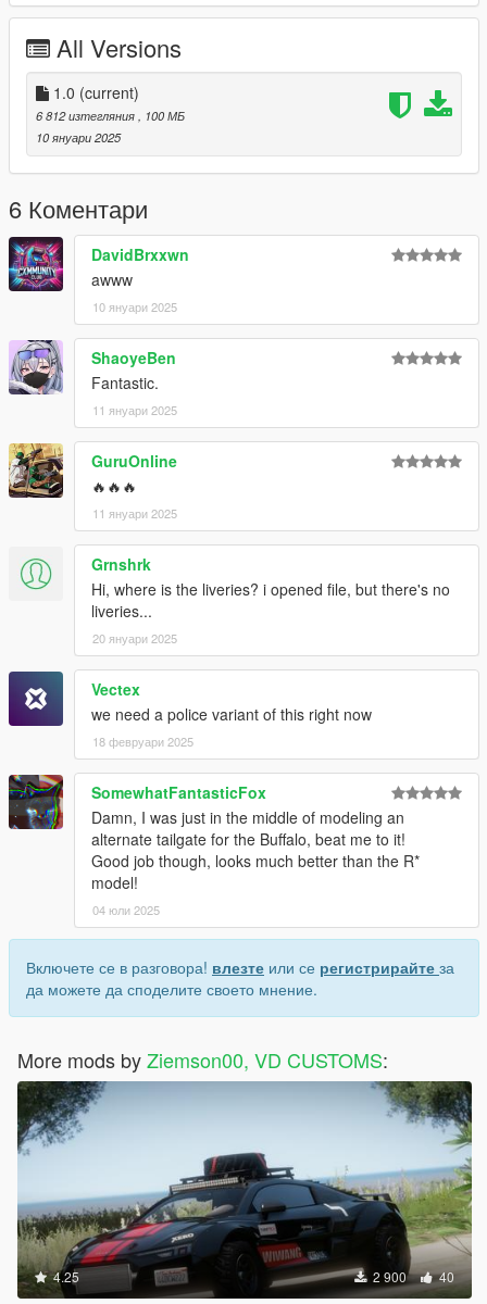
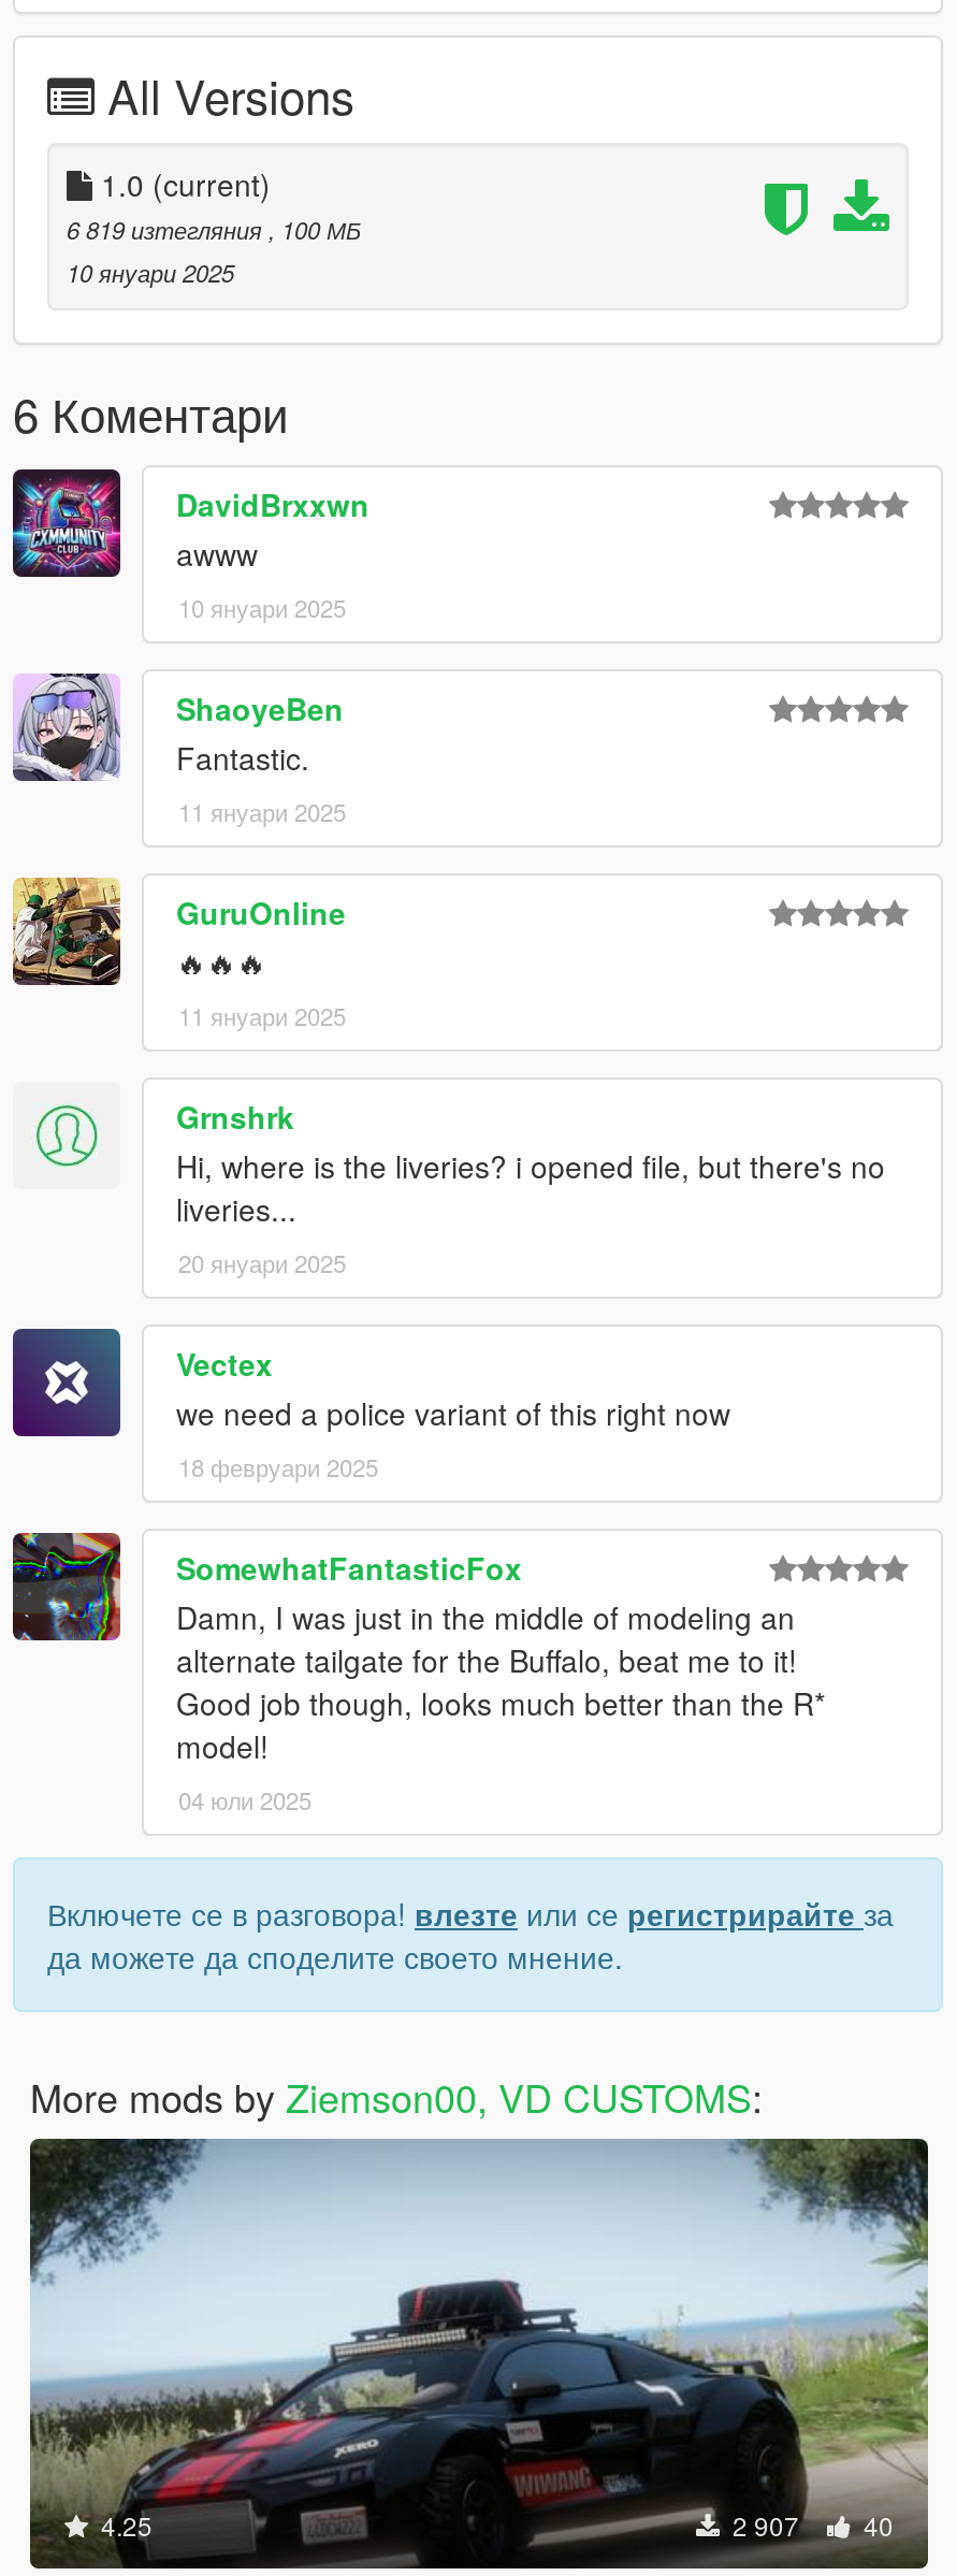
[36,107,185,124] 6 812 изтегляния, 100 МБ -> [67,212,361,246] 6 819 изтегляния, 100 МБ
[370,1267,454,1286] 2 900 40 -> [726,2507,894,2543] 2 907 40

